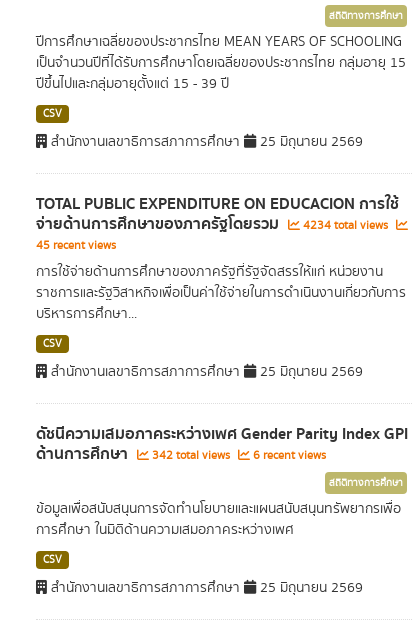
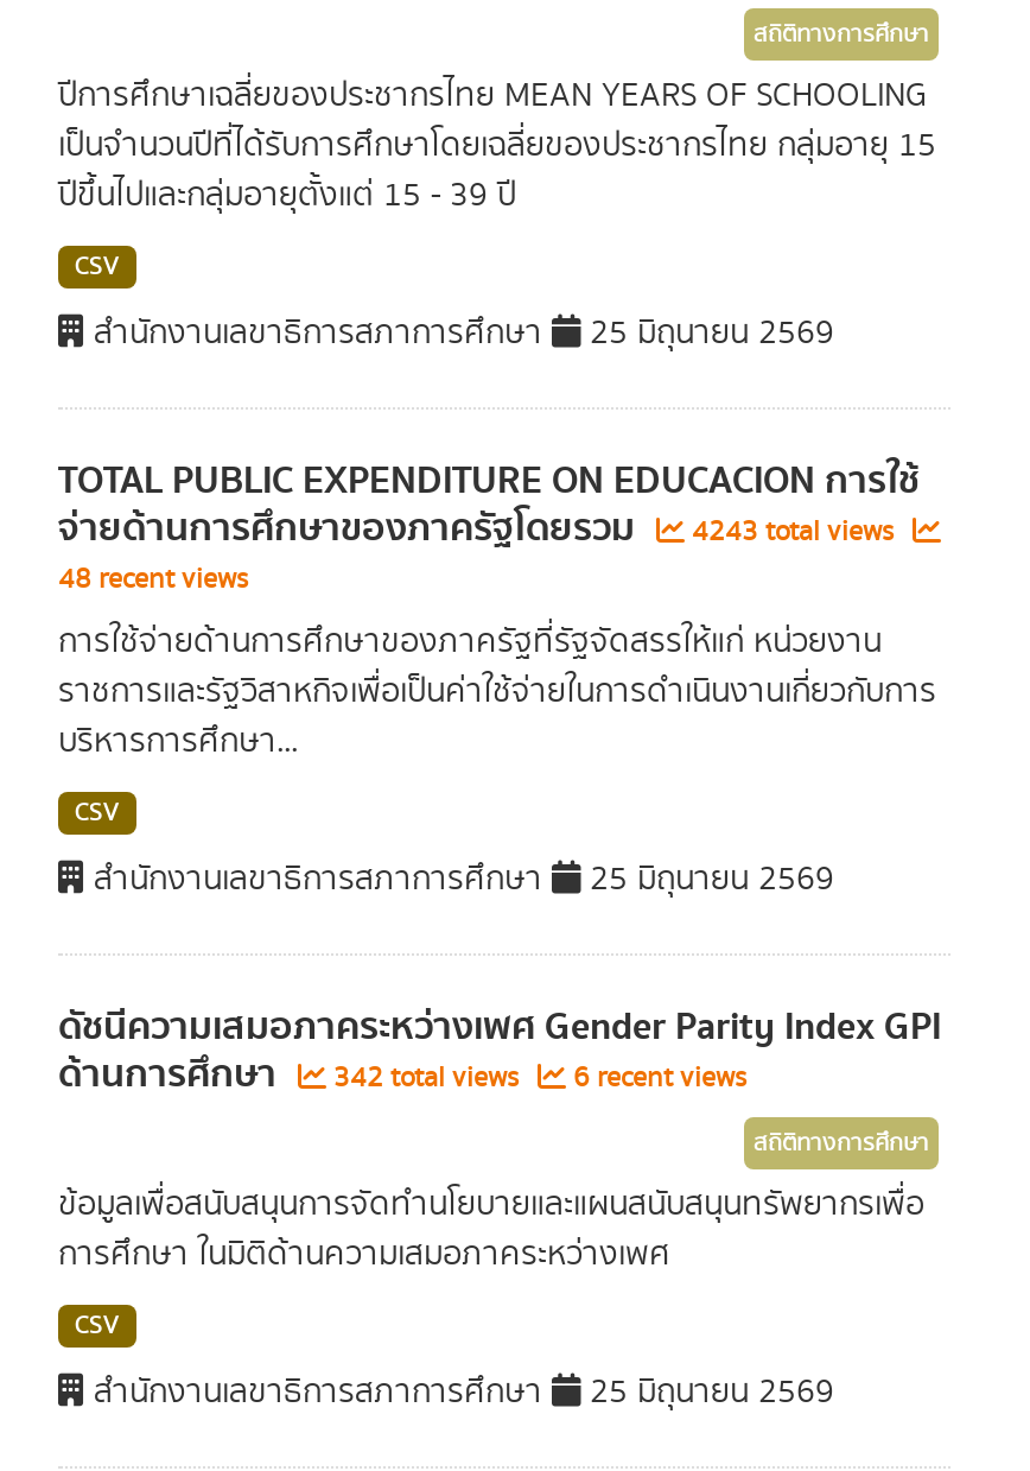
[36,211,391,237] จ่ายด้านการศึกษาของภาครัฐโดยรวม 4234 total views -> [58,497,901,559] จ่ายด้านการศึกษาของภาครัฐโดยรวม 4243 total views
[36,237,116,254] 45 recent views -> [58,559,248,600] 48 recent views

